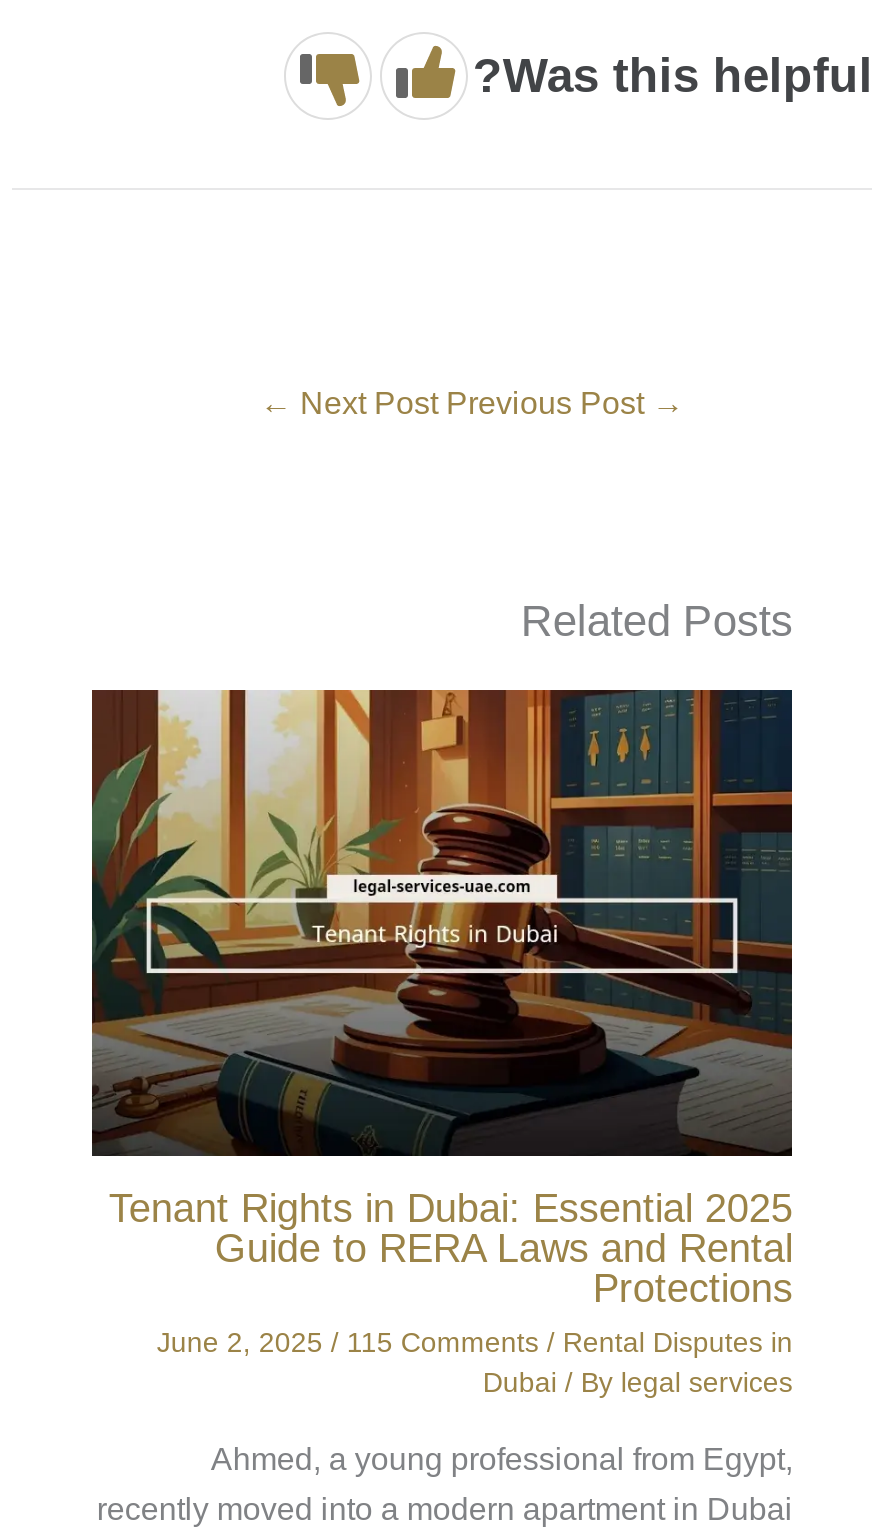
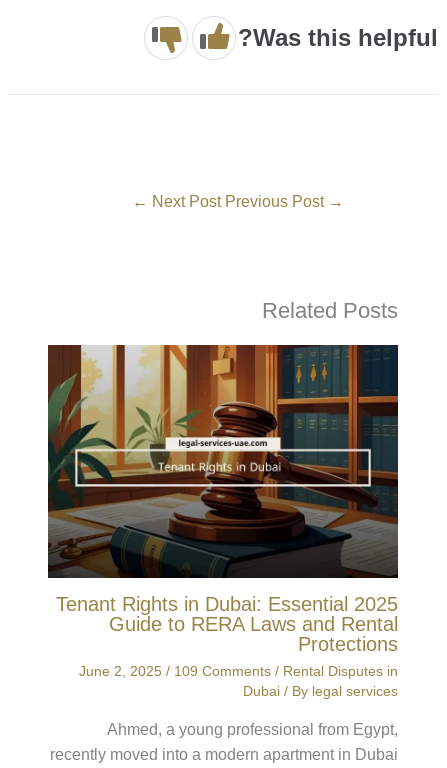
[157,1327,793,1359] June 2, 2025 / 115 Comments / Rental Disputes in -> [79,663,398,679] June 2, 2025 / 109 Comments / Rental Disputes in

